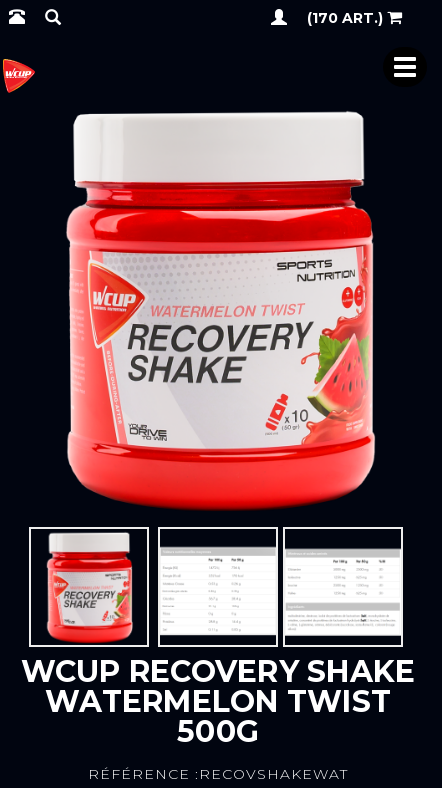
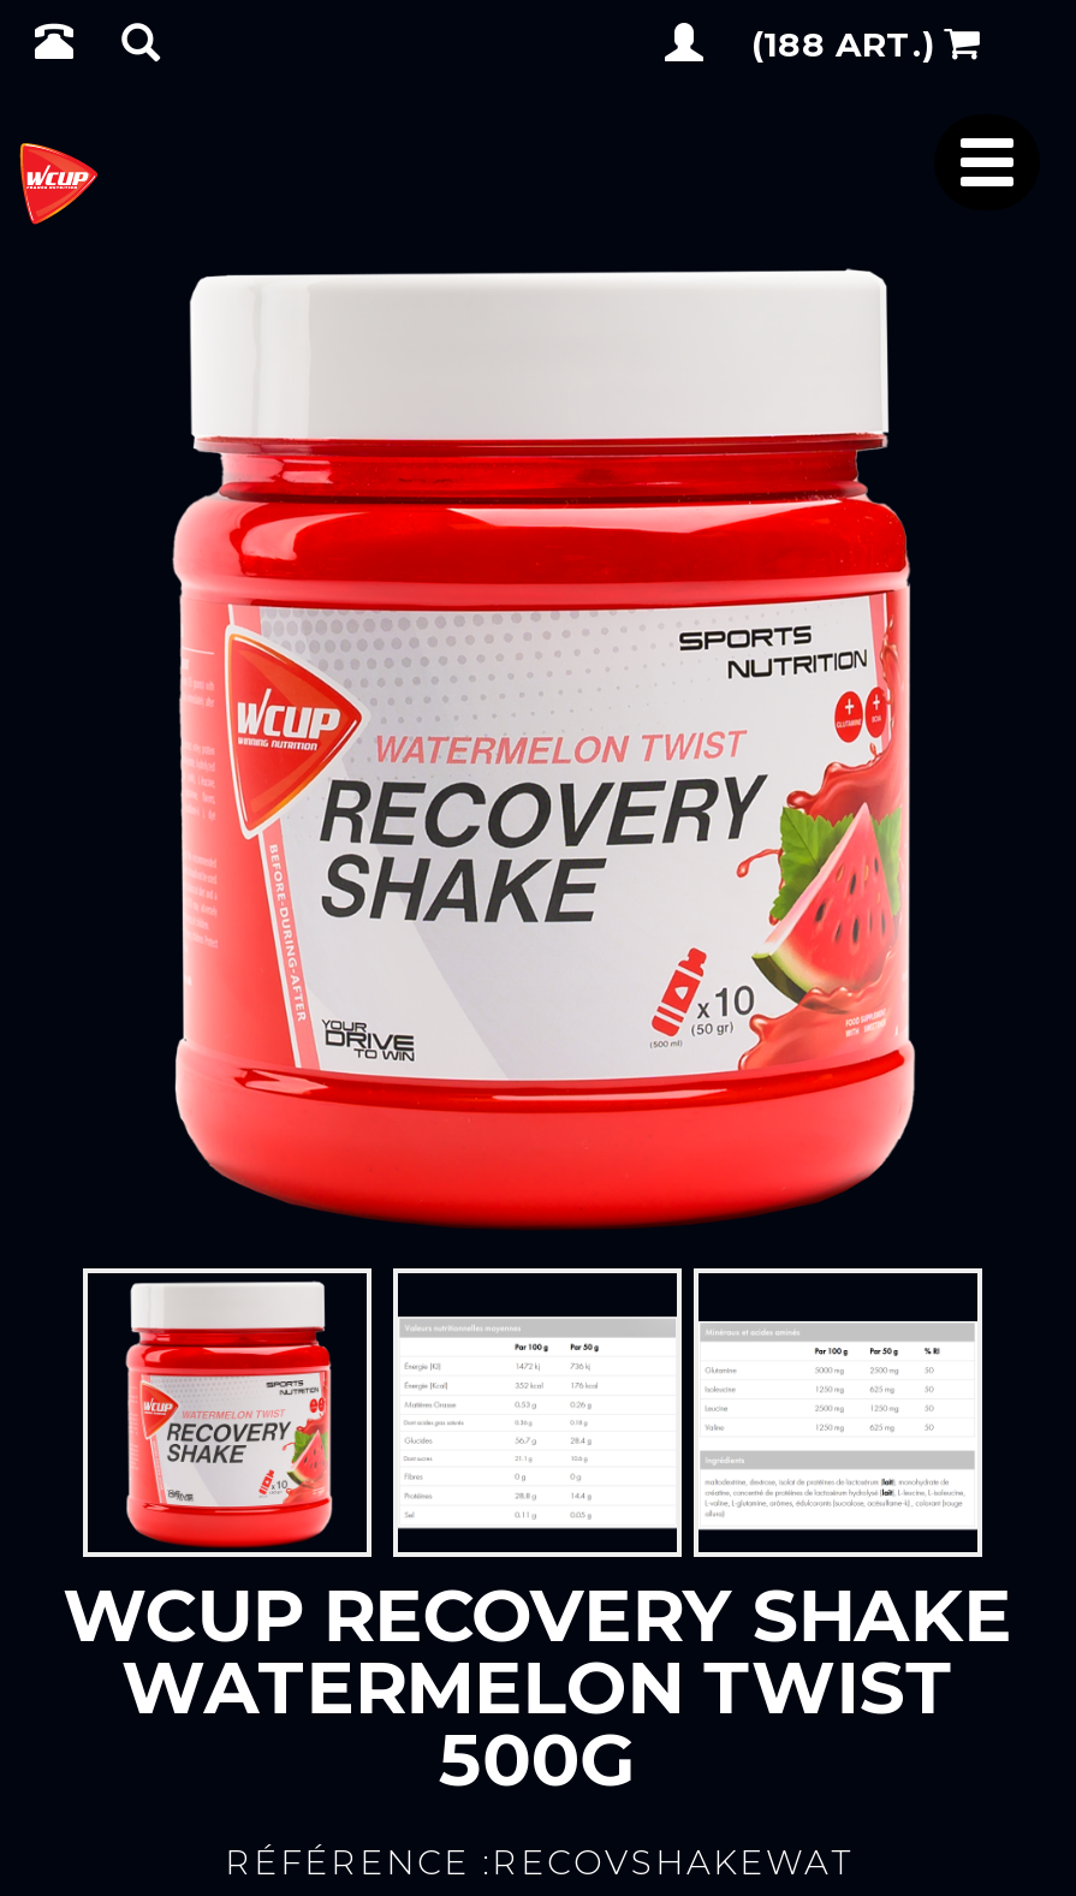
[307,9,387,27] (170 ART.) -> [751,23,944,66] (188 ART.)

